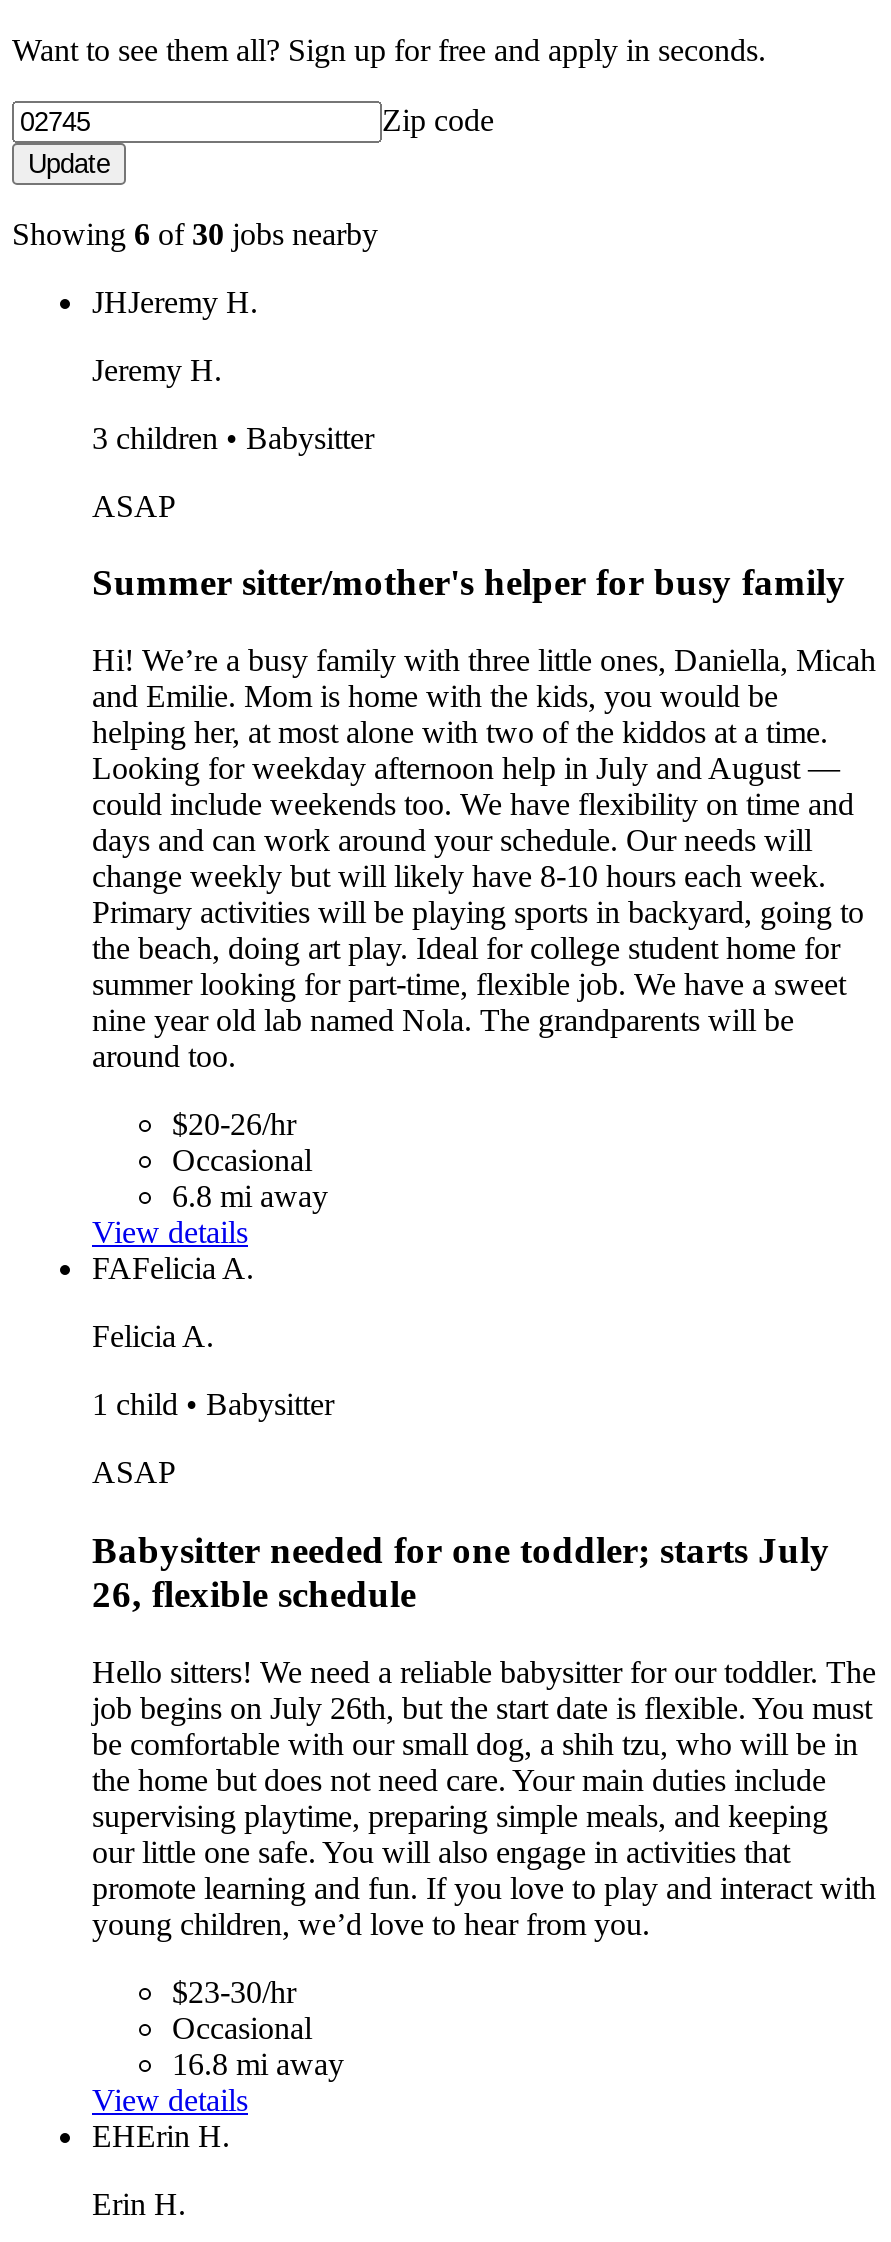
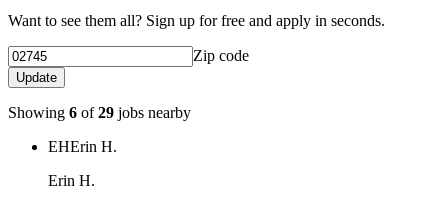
[12,216,876,2116] Showing 6 of 30 jobs nearby | JHJeremy H. | Jeremy H. | 3 children • Babysitter | ASAP | Summer sitter/mother's helper for busy family | Hi! We’re a busy family with three little ones, Daniella, Micah | and Emilie. Mom is home with the kids, you would be | helping her, at most alone with two of the kiddos at a time. | Looking for weekday afternoon help in July and August — | could include weekends too. We have flexibility on time and | days and can work around your schedule. Our needs will | change weekly but will likely have 8-10 hours each week. | Primary activities will be playing sports in backyard, going to | the beach, doing art play. Ideal for college student home for | summer looking for part-time, flexible job. We have a sweet | nine year old lab named Nola. The grandparents will be | around too. | $20-26/hr | Occasional | 6.8 mi away | View details | FAFelicia A. | Felicia A. | 1 child • Babysitter | ASAP | Babysitter needed for one toddler; starts July | 26, flexible schedule | Hello sitters! We need a reliable babysitter for our toddler. The | job begins on July 26th, but the start date is flexible. You must | be comfortable with our small dog, a shih tzu, who will be in | the home but does not need care. Your main duties include | supervising playtime, preparing simple meals, and keeping | our little one safe. You will also engage in activities that | promote learning and fun. If you love to play and interact with | young children, we’d love to hear from you. | $23-30/hr | Occasional | 16.8 mi away | View details -> [8,104,191,121] Showing 6 of 29 jobs nearby

